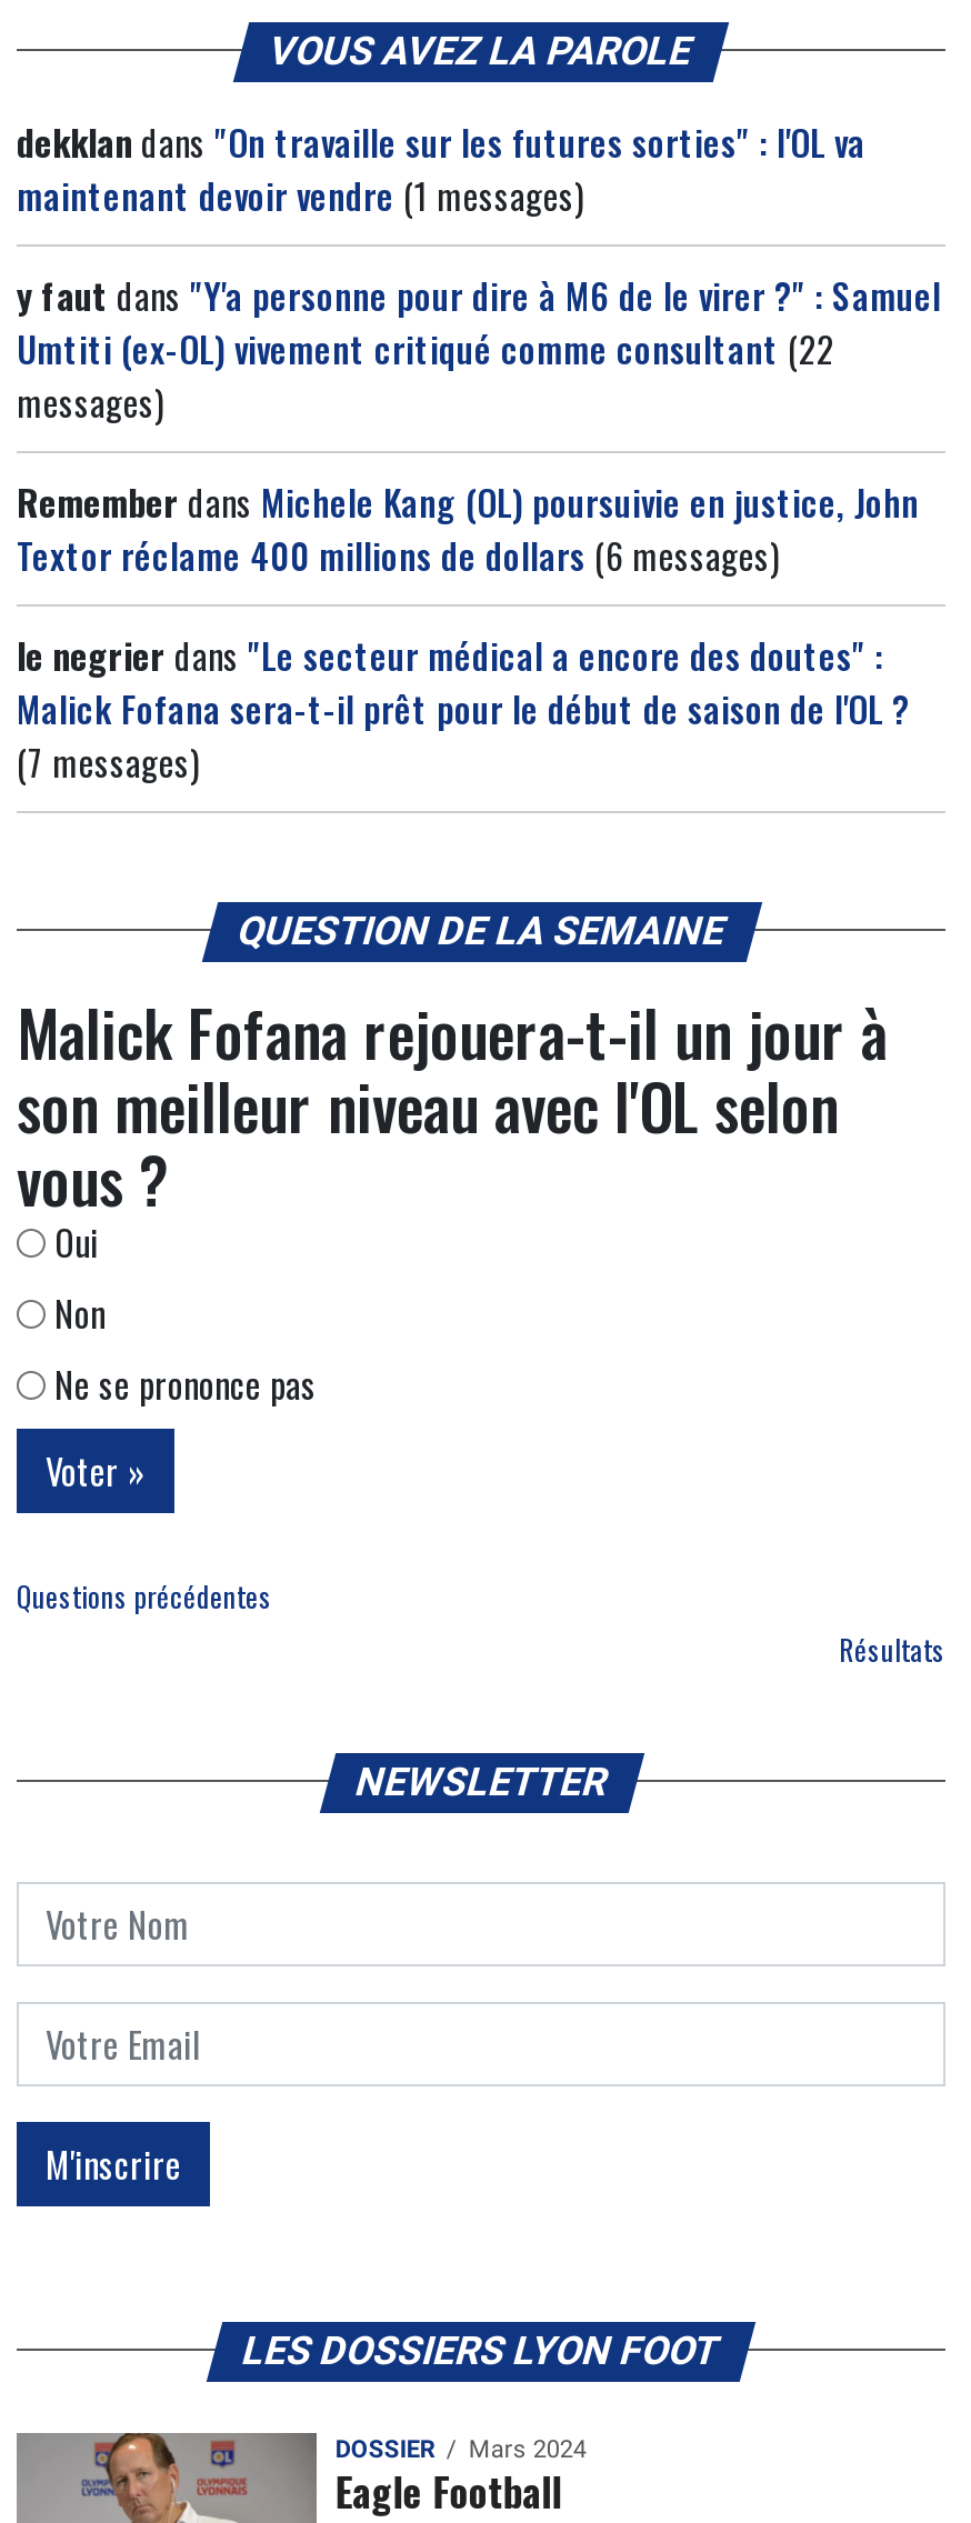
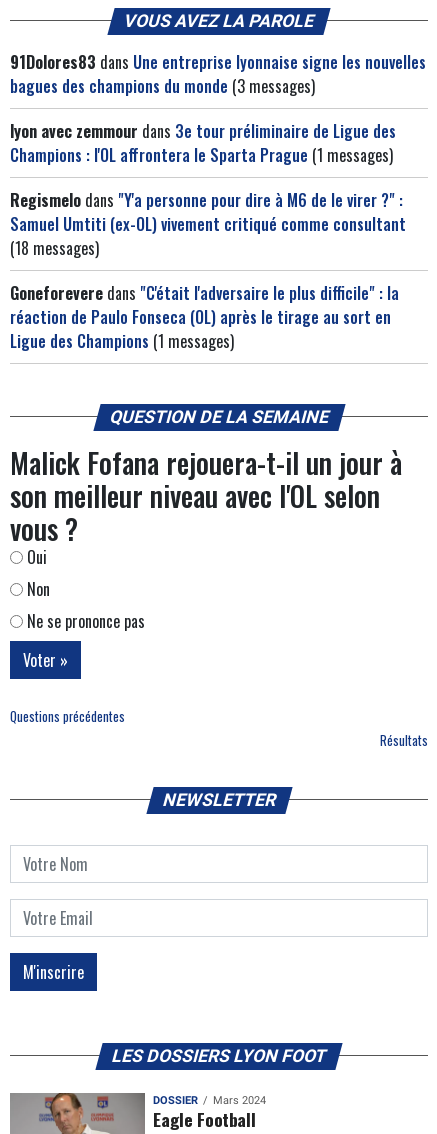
[17,114,865,221] dekklan dans "On travaille sur les futures sorties" : l'OL va | maintenant devoir vendre (1 messages) -> [10,50,426,98] 91Dolores83 dans Une entreprise lyonnaise signe les nouvelles | bagues des champions du monde (3 messages)
[17,268,941,427] y faut dans "Y'a personne pour dire à M6 de le virer ?" : Samuel | Umtiti (ex-OL) vivement critiqué comme consultant (22 | messages) -> [10,119,396,167] lyon avec zemmour dans 3e tour préliminaire de Ligue des | Champions : l'OL affrontera le Sparta Prague (1 messages)
[17,474,919,581] Remember dans Michele Kang (OL) poursuivie en justice, John | Textor réclame 400 millions de dollars (6 messages) -> [10,188,406,260] Regismelo dans "Y'a personne pour dire à M6 de le virer ?" : | Samuel Umtiti (ex-OL) vivement critiqué comme consultant | (18 messages)
[17,627,919,787] le negrier dans "Le secteur médical a encore des doutes" : | Malick Fofana sera-t-il prêt pour le début de saison de l'OL ? | (7 messages) -> [10,281,399,353] Goneforevere dans "C'était l'adversaire le plus difficile" : la | réaction de Paulo Fonseca (OL) après le tirage au sort en | Ligue des Champions (1 messages)

